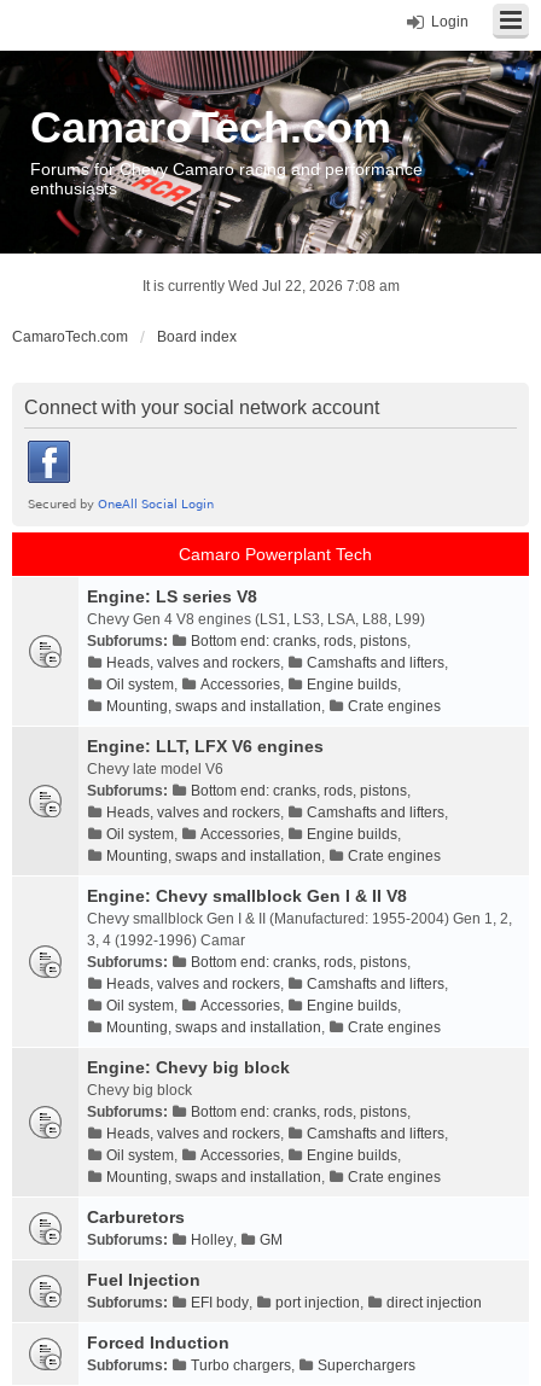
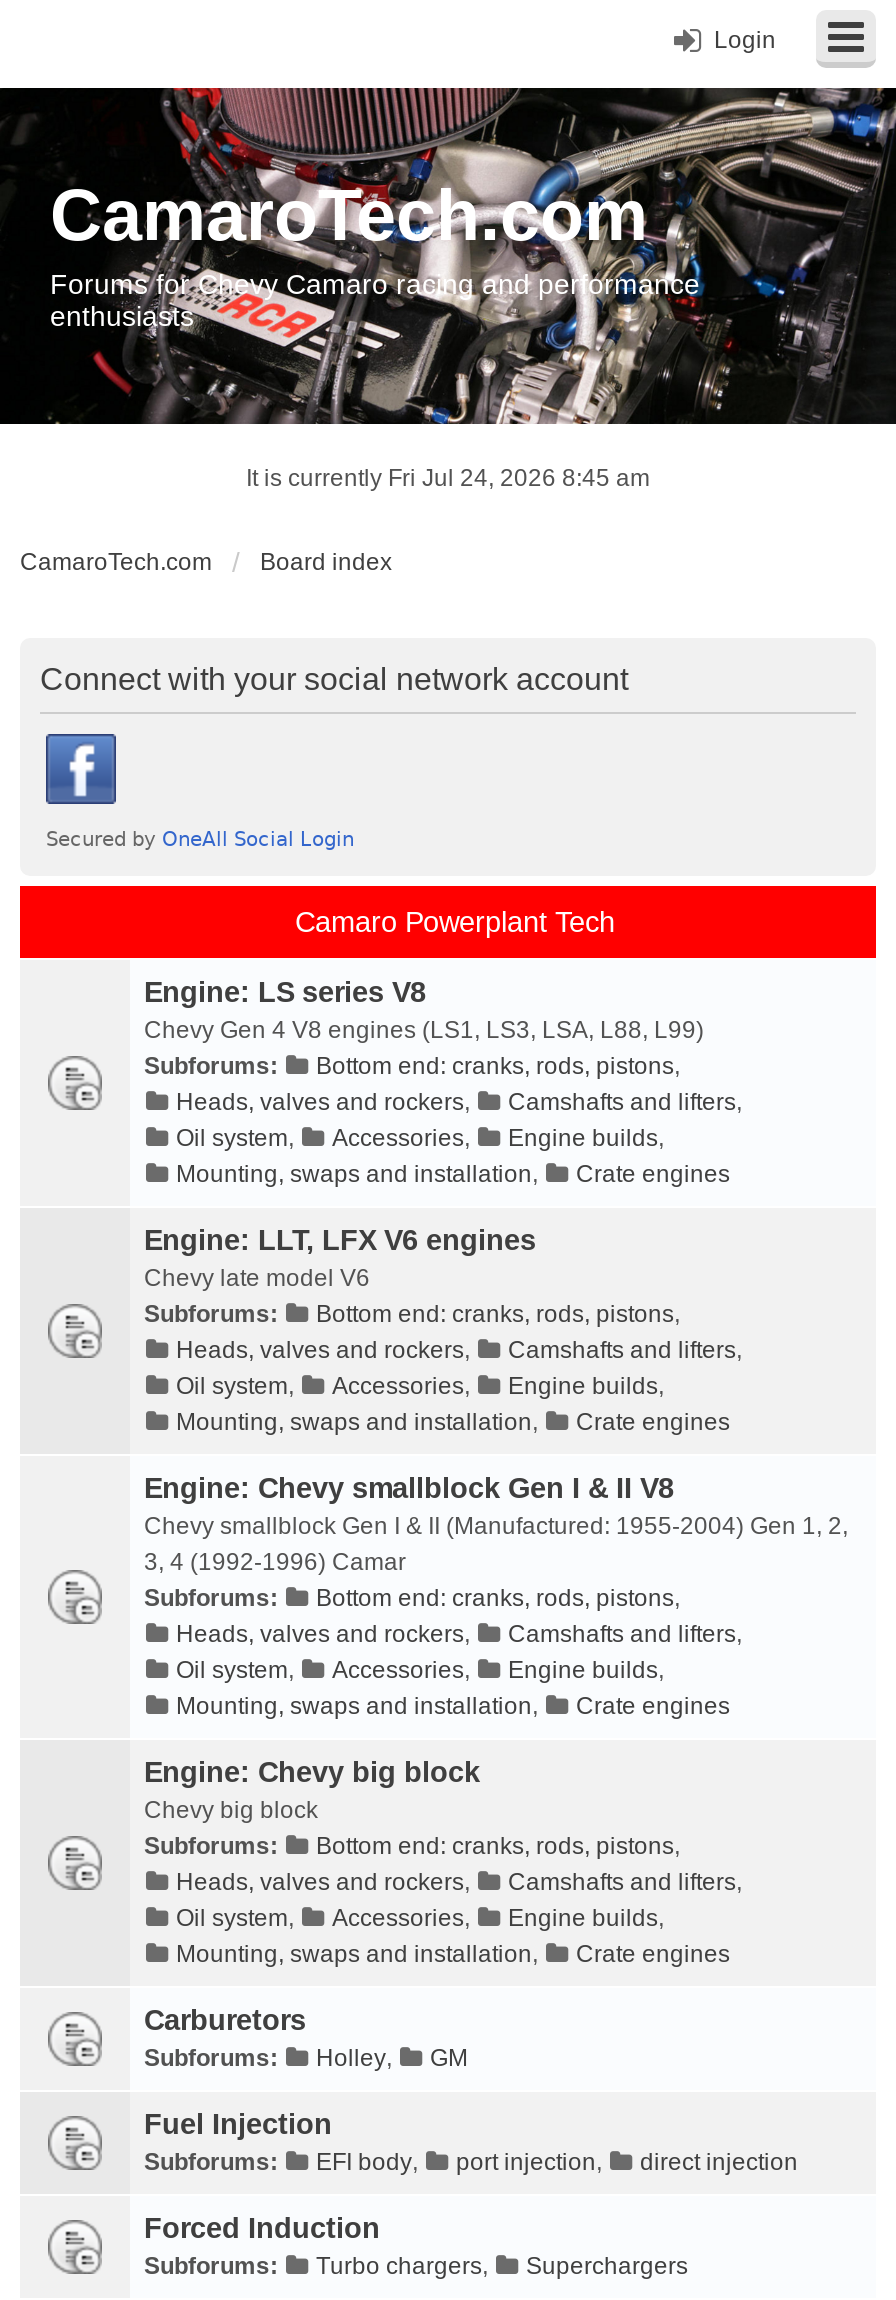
[142,278,399,295] It is currently Wed Jul 22, 2026 7:08 am -> [246,464,650,492] It is currently Fri Jul 24, 2026 8:45 am

